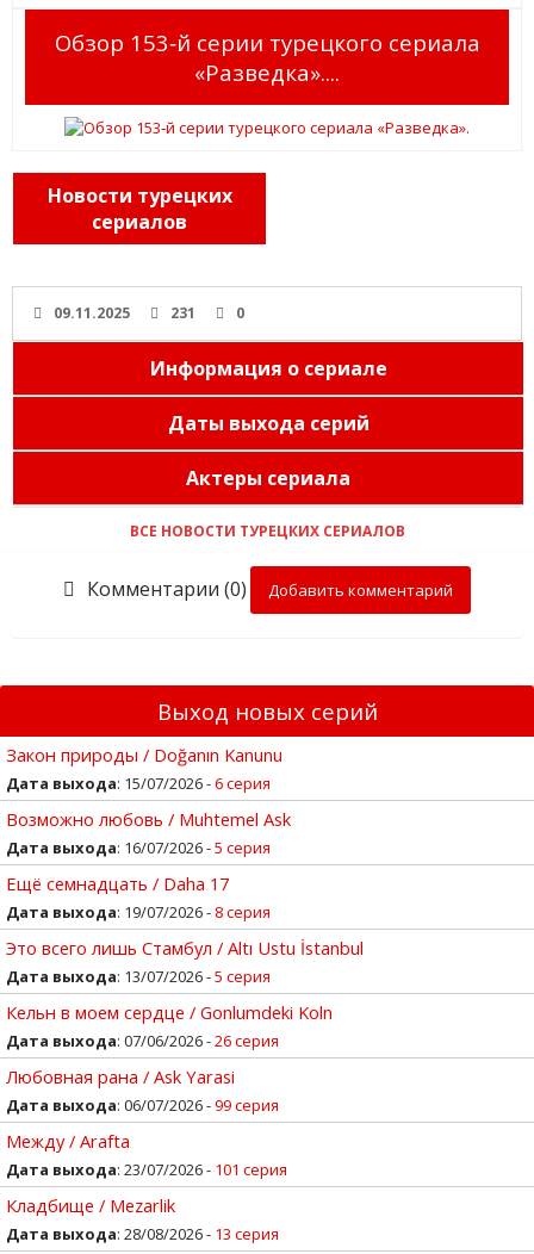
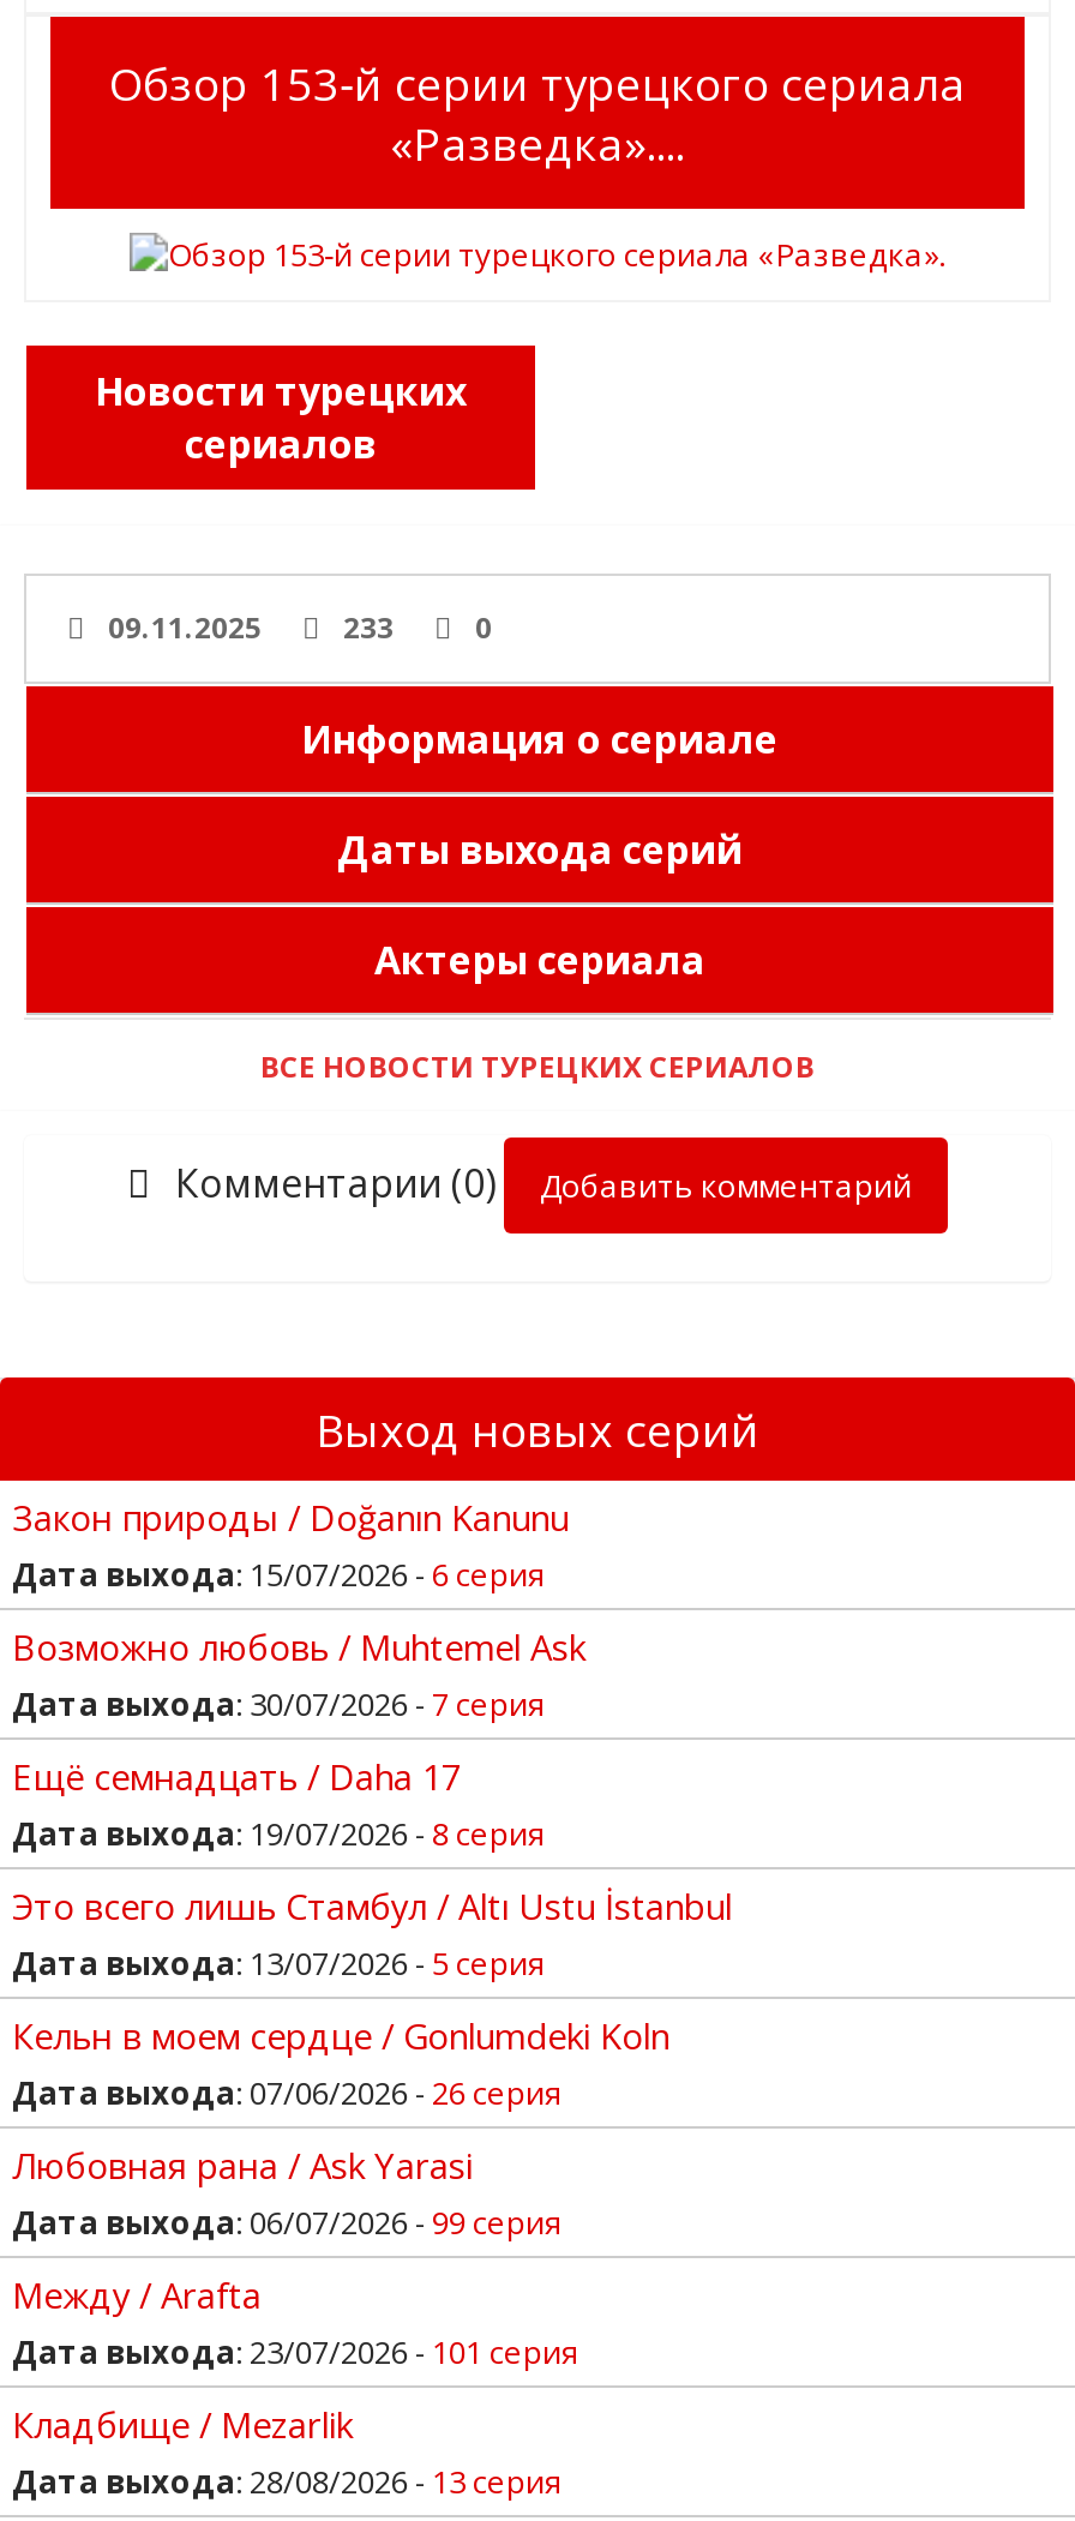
[54,303,244,323] 09.11.2025 231 0 -> [108,607,492,648] 09.11.2025 233 0
[6,837,271,858] Дата выхода: 16/07/2026 - 5 серия -> [12,1682,545,1725] Дата выхода: 30/07/2026 - 7 серия

